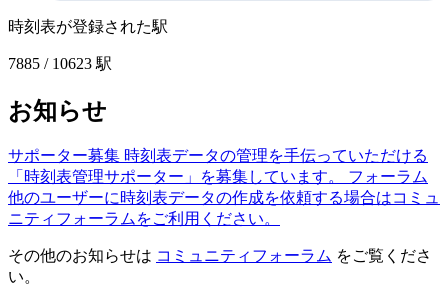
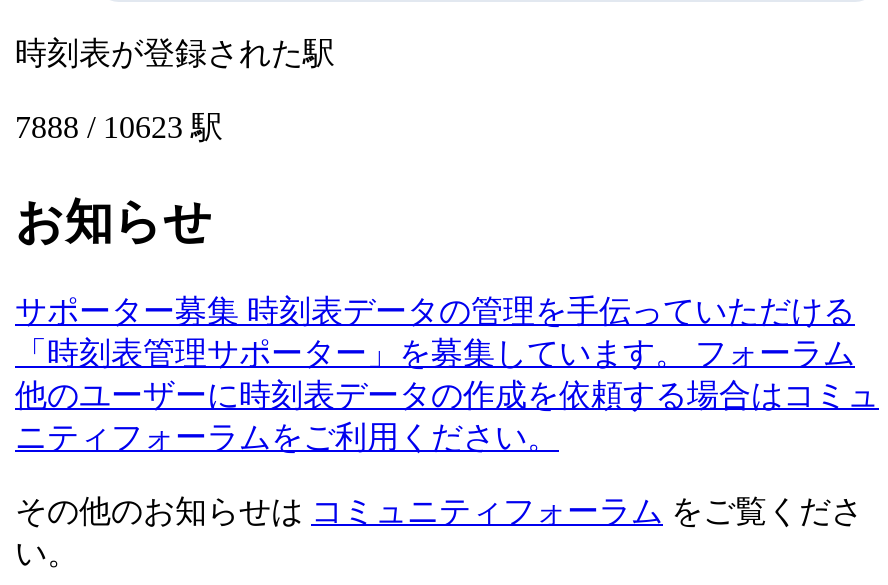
[8,55,112,72] 7885 / 10623 駅 -> [15,109,223,143] 7888 / 10623 駅

